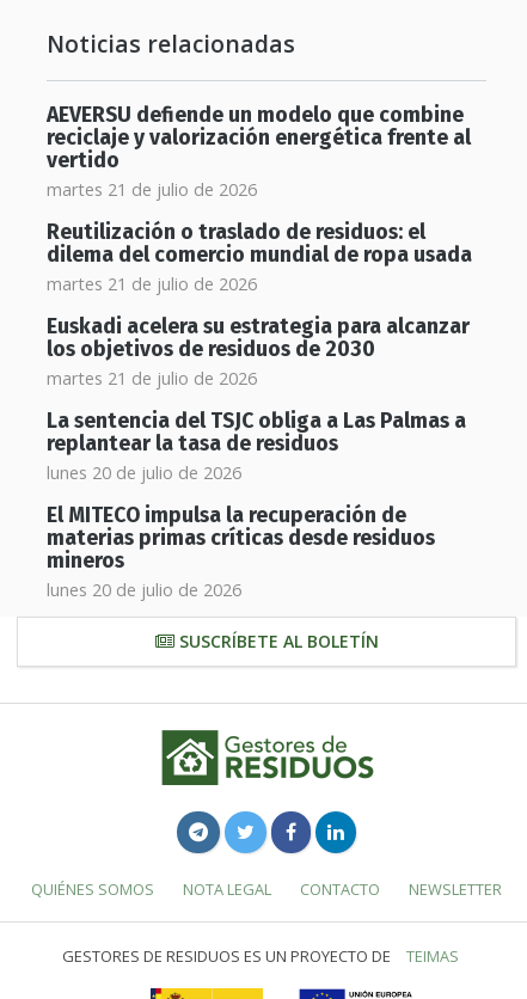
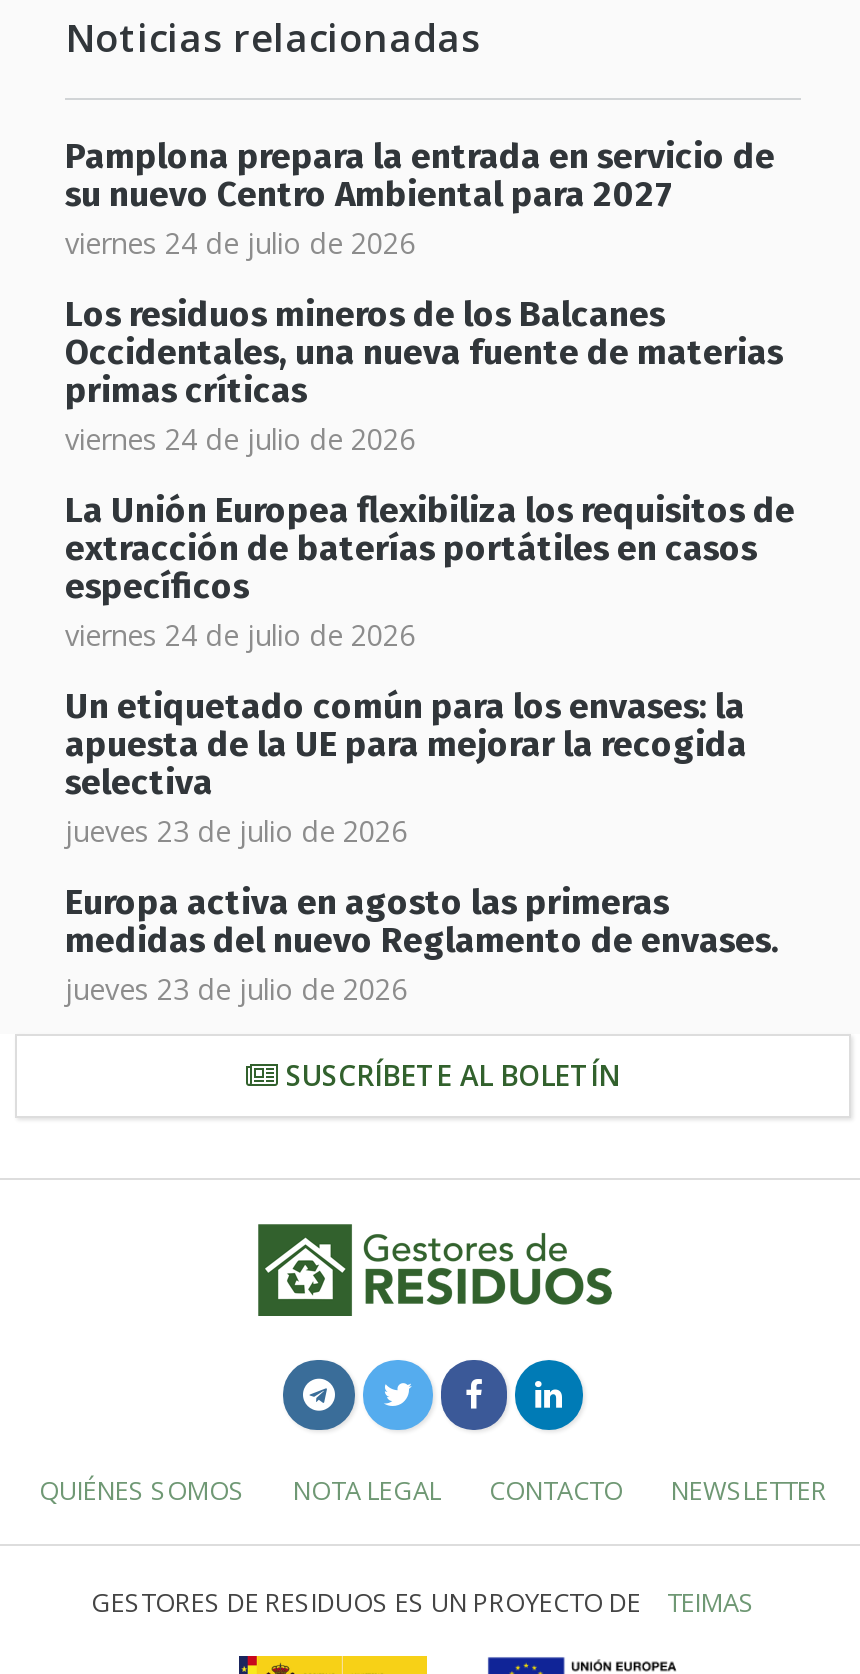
[47,103,471,201] AEVERSU defiende un modelo que combine | reciclaje y valorización energética frente al | vertido | martes 21 de julio de 2026 -> [65,136,775,262] Pamplona prepara la entrada en servicio de | su nuevo Centro Ambiental para 2027 | viernes 24 de julio de 2026
[47,220,472,295] Reutilización o traslado de residuos: el | dilema del comercio mundial de ropa usada | martes 21 de julio de 2026 -> [65,294,783,458] Los residuos mineros de los Balcanes | Occidentales, una nueva fuente de materias | primas críticas | viernes 24 de julio de 2026
[47,314,470,389] Euskadi acelera su estrategia para alcanzar | los objetivos de residuos de 2030 | martes 21 de julio de 2026 -> [65,490,795,654] La Unión Europea flexibiliza los requisitos de | extracción de baterías portátiles en casos | específicos | viernes 24 de julio de 2026
[47,408,466,484] La sentencia del TSJC obliga a Las Palmas a | replantear la tasa de residuos | lunes 20 de julio de 2026 -> [65,686,747,850] Un etiquetado común para los envases: la | apuesta de la UE para mejorar la recogida | selectiva | jueves 23 de julio de 2026
[47,503,435,601] El MITECO impulsa la recuperación de | materias primas críticas desde residuos | mineros | lunes 20 de julio de 2026 -> [65,882,779,1008] Europa activa en agosto las primeras | medidas del nuevo Reglamento de envases. | jueves 23 de julio de 2026

